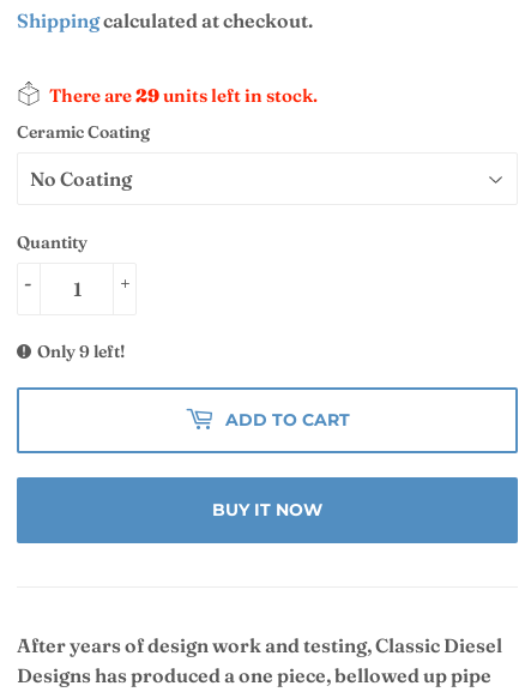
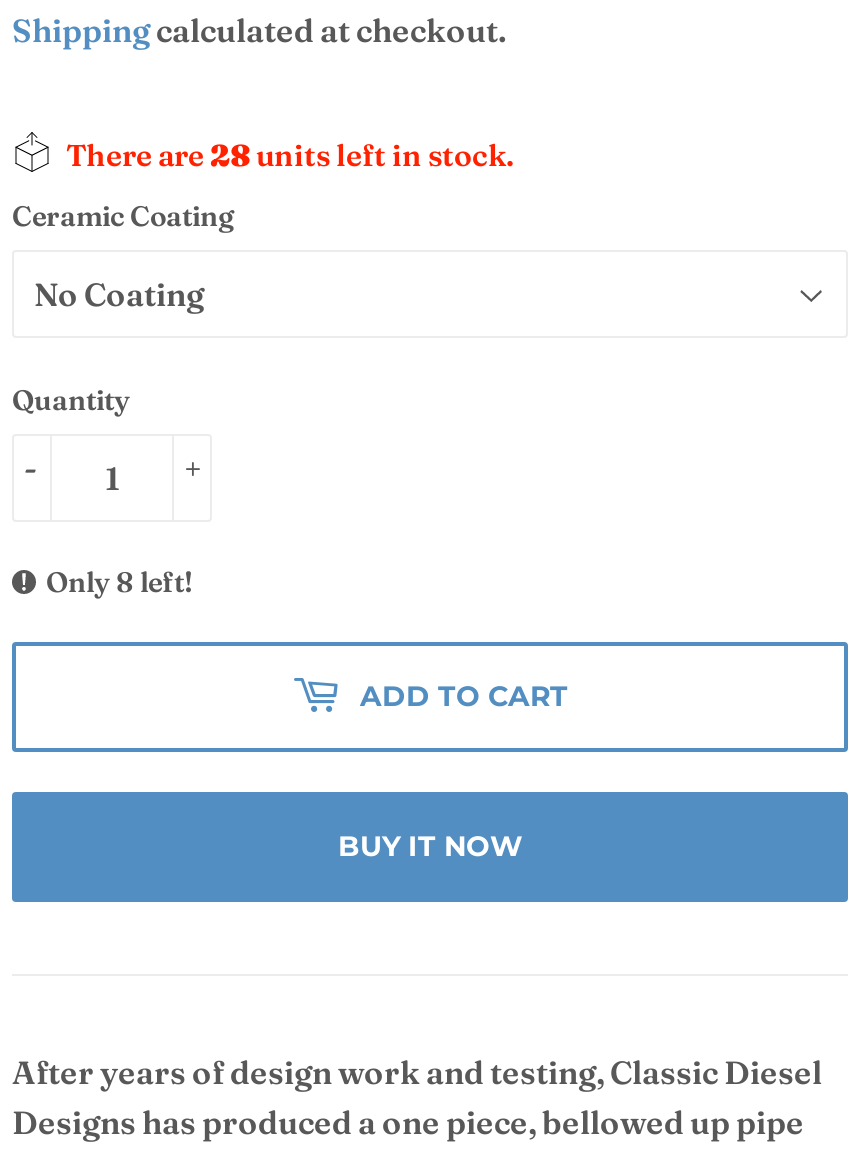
[49,84,318,107] There are 29 units left in stock. -> [66,136,514,174] There are 28 units left in stock.
[37,341,125,362] Only 9 left! -> [46,564,192,600] Only 8 left!

